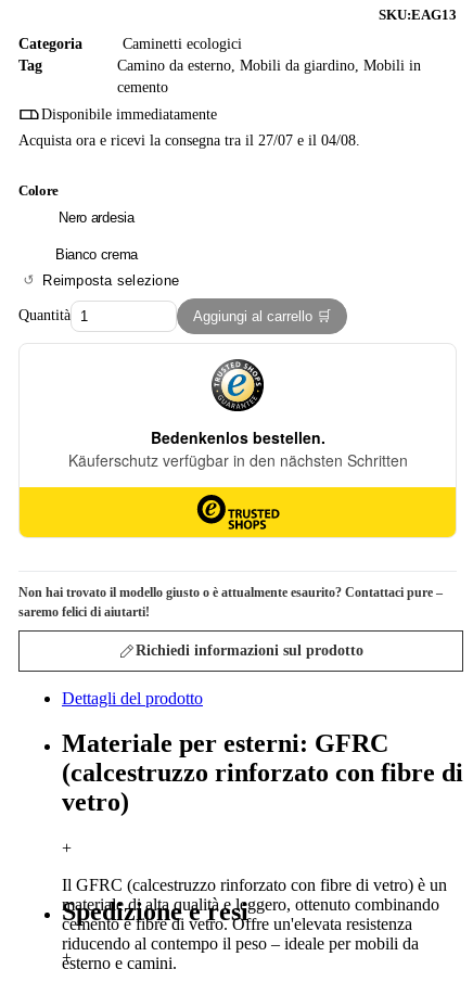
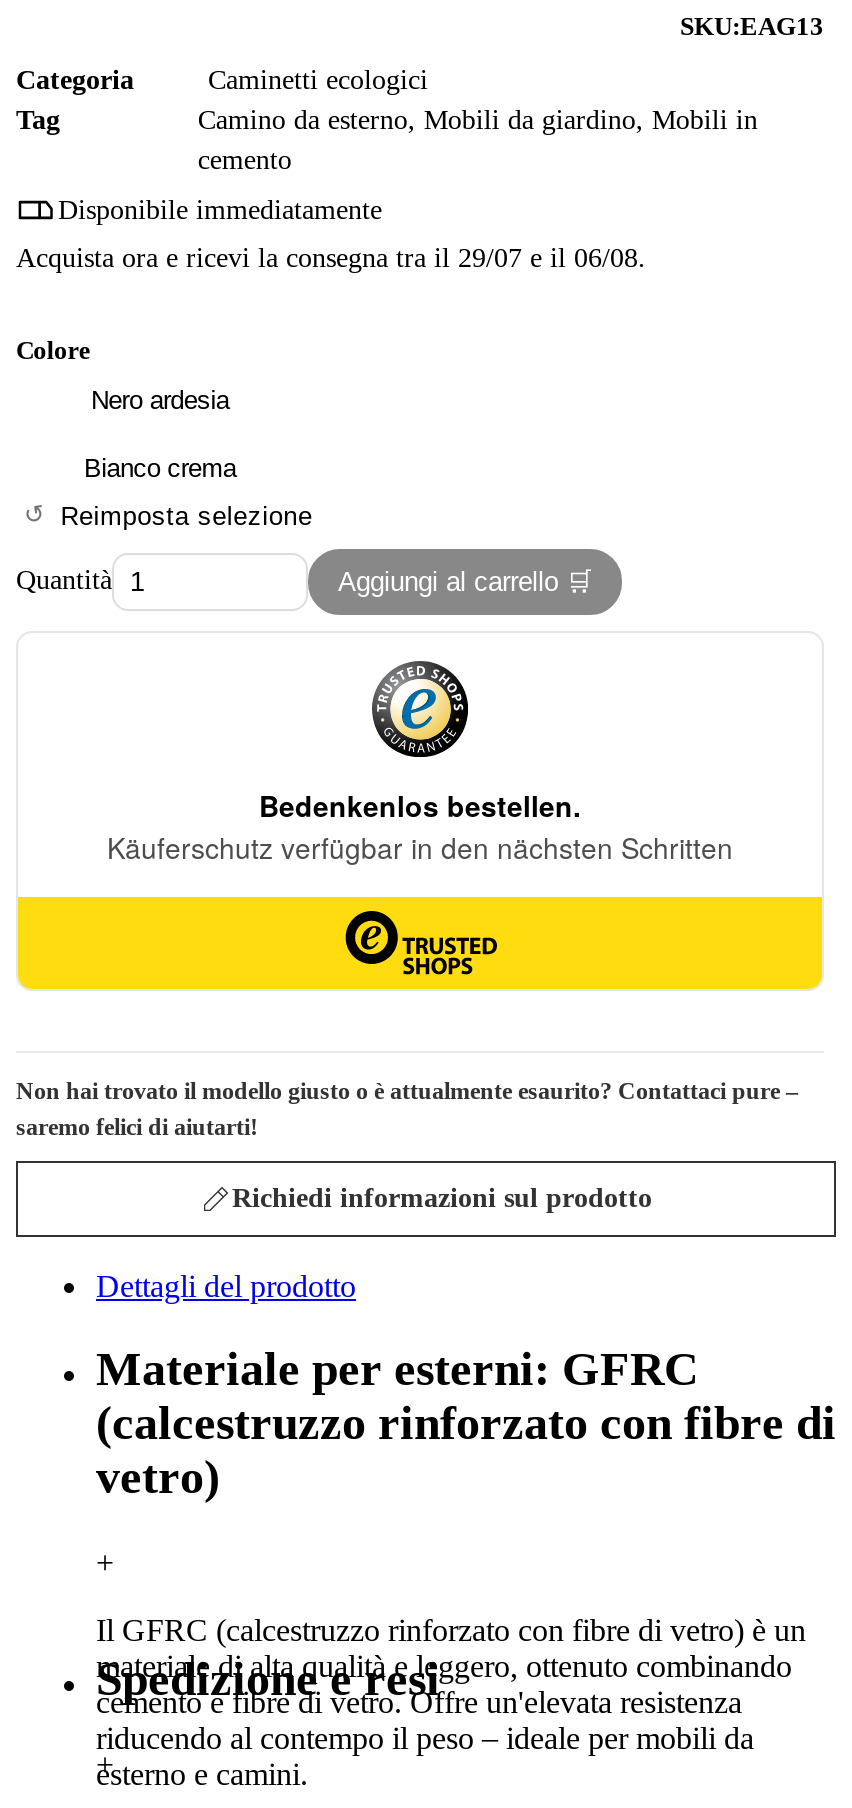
[18,133,360,149] Acquista ora e ricevi la consegna tra il 27/07 e il 04/08. -> [16,243,646,273] Acquista ora e ricevi la consegna tra il 29/07 e il 06/08.

